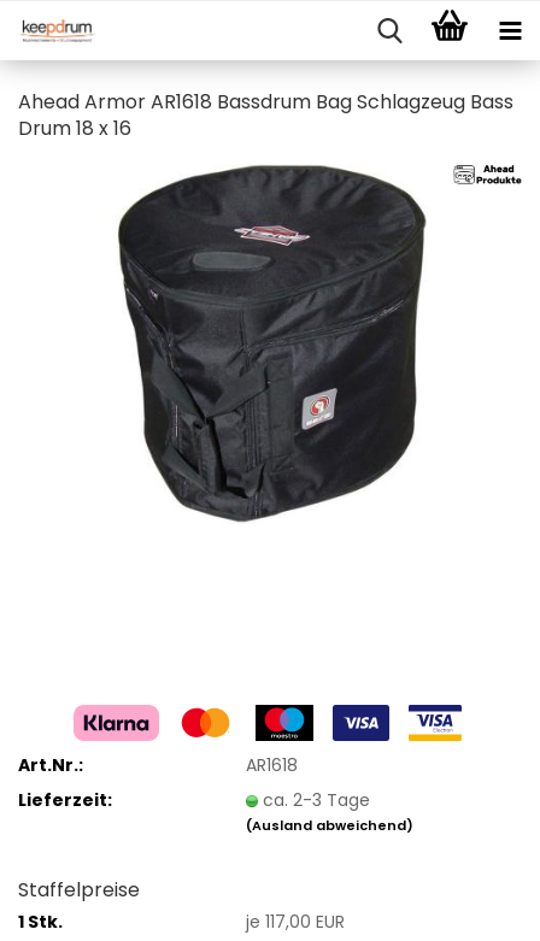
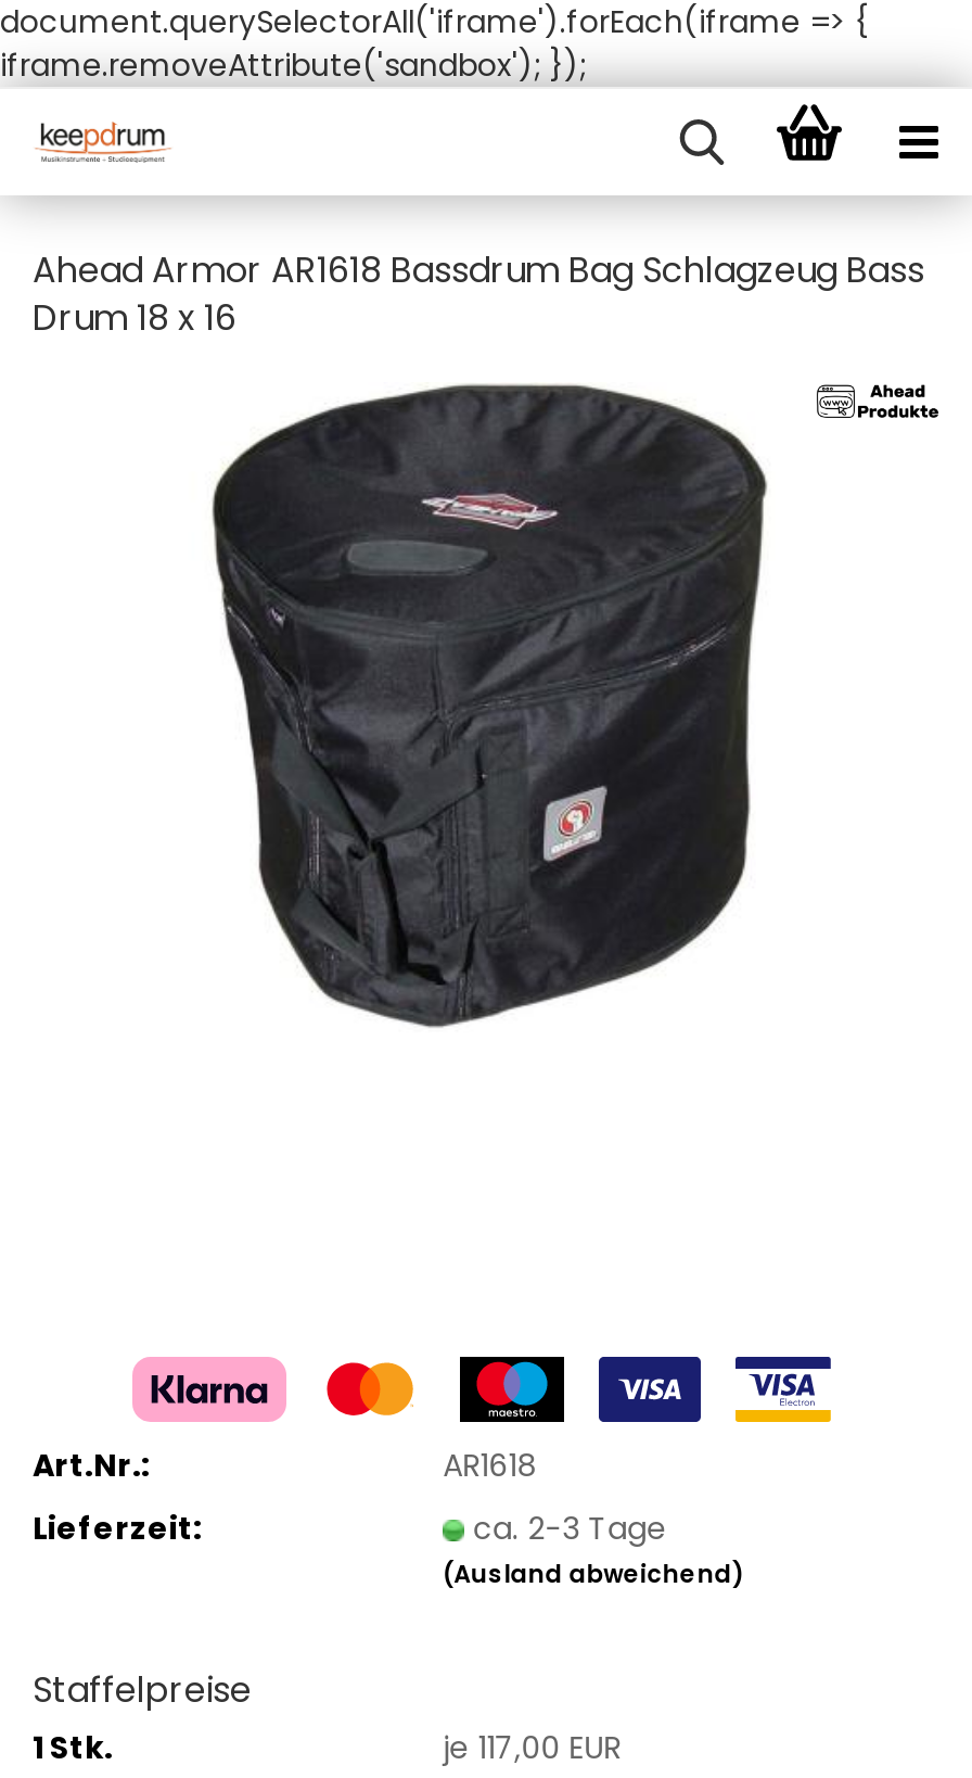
none -> [0,0,868,87] document.querySelectorAll('iframe').forEach(iframe => { | iframe.removeAttribute('sandbox'); });

